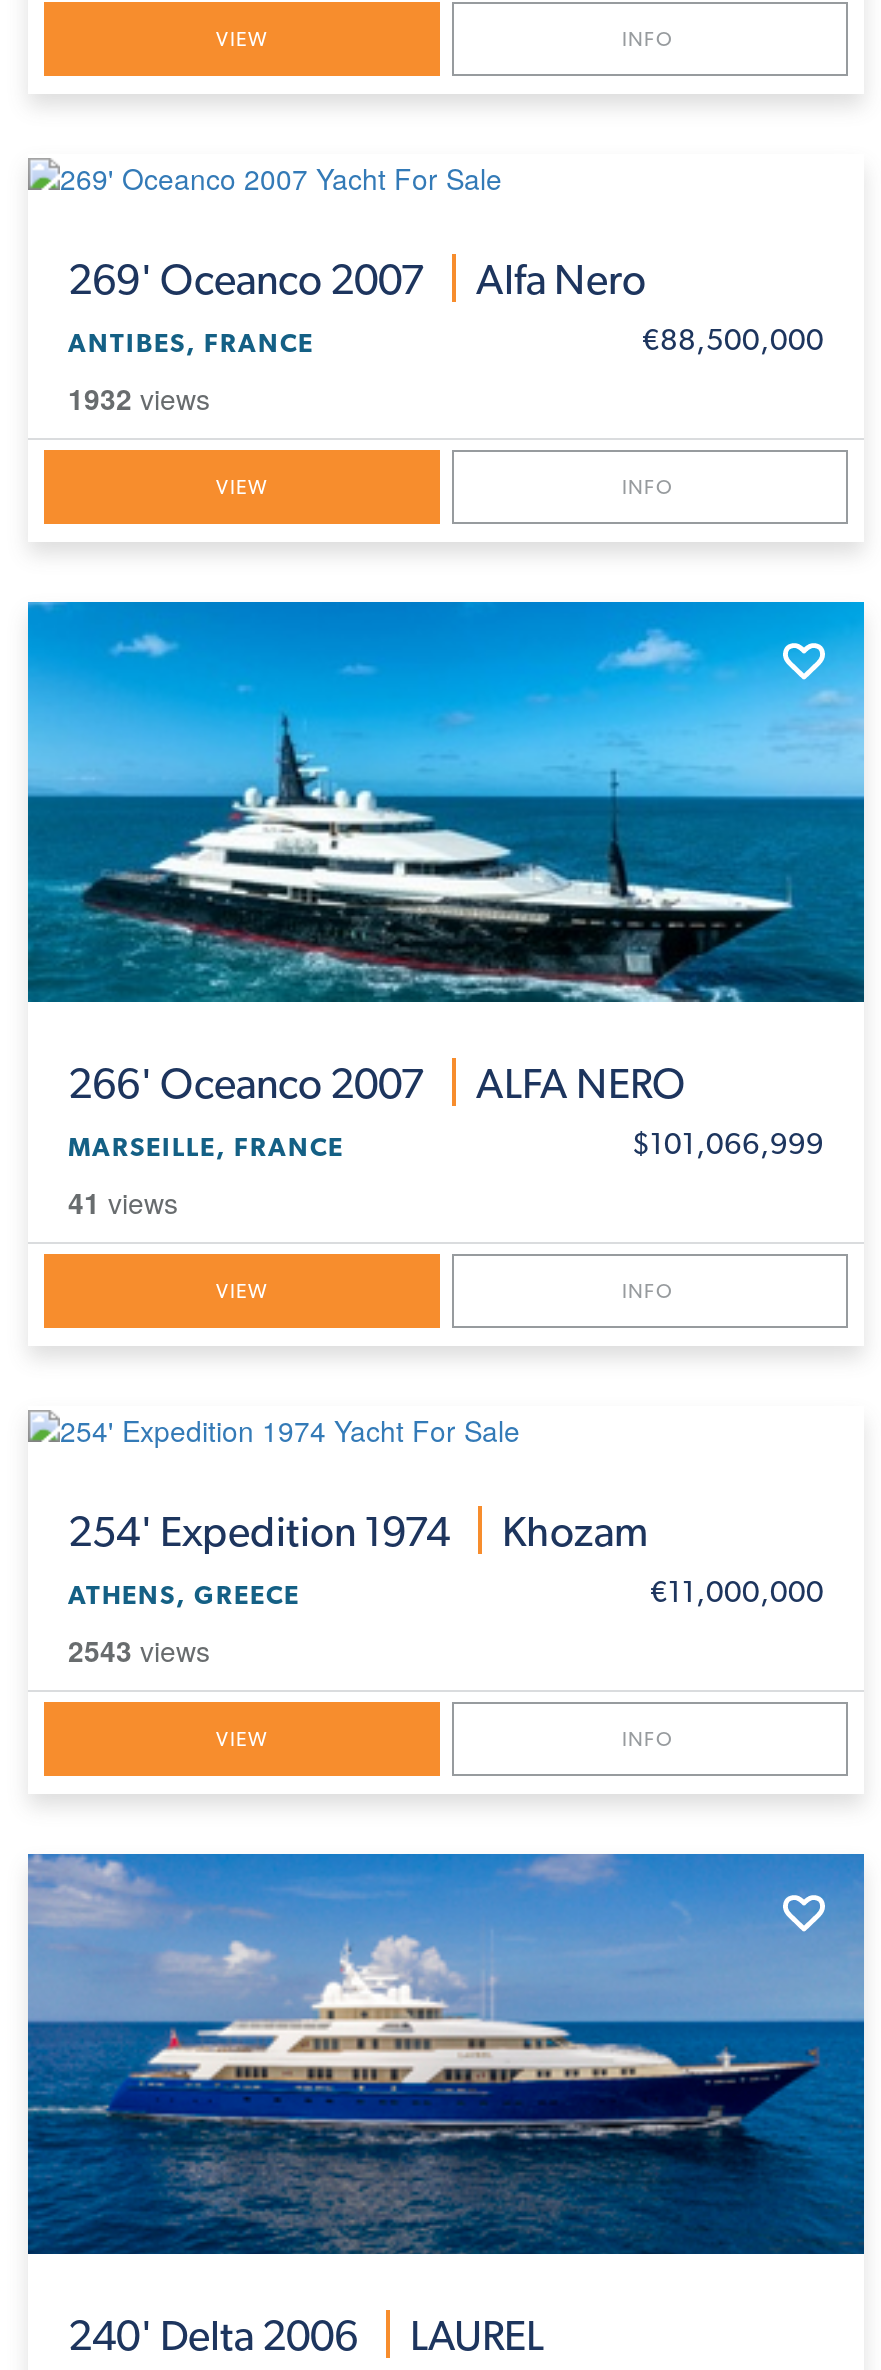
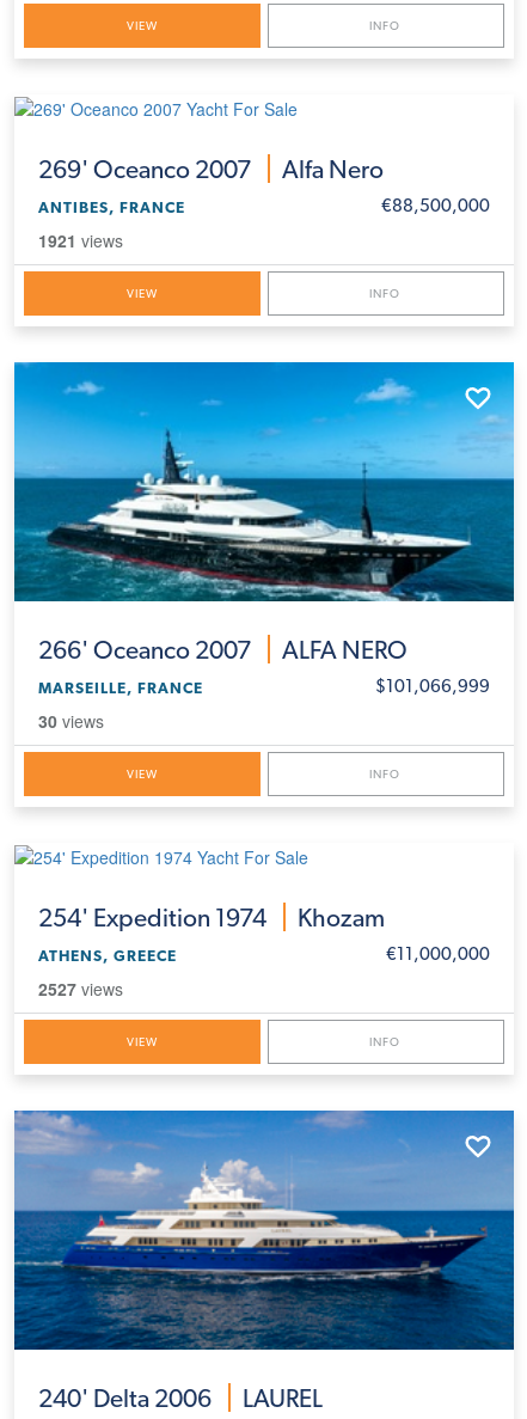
[68,378,210,418] 1932 views -> [38,228,123,252] 1921 views
[68,1182,178,1222] 41 views -> [38,709,104,733] 30 views
[68,1631,210,1671] 2543 views -> [38,977,123,1001] 2527 views

